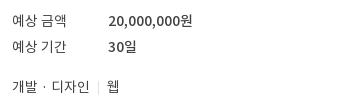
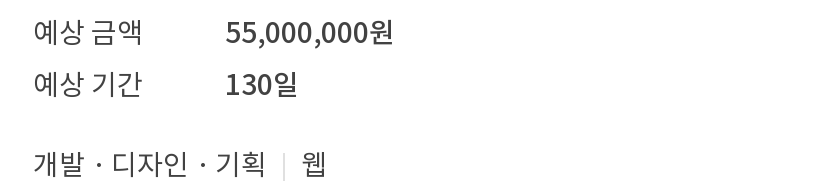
[108,12,193,30] 20,000,000원 -> [225,15,395,51] 55,000,000원
[108,38,137,56] 30일 -> [225,67,299,103] 130일
[12,78,90,96] 개발 · 디자인 -> [33,147,267,183] 개발 · 디자인 · 기획

